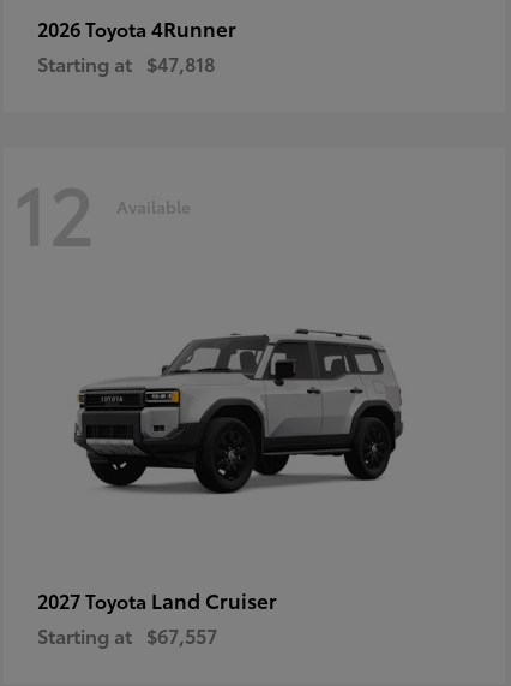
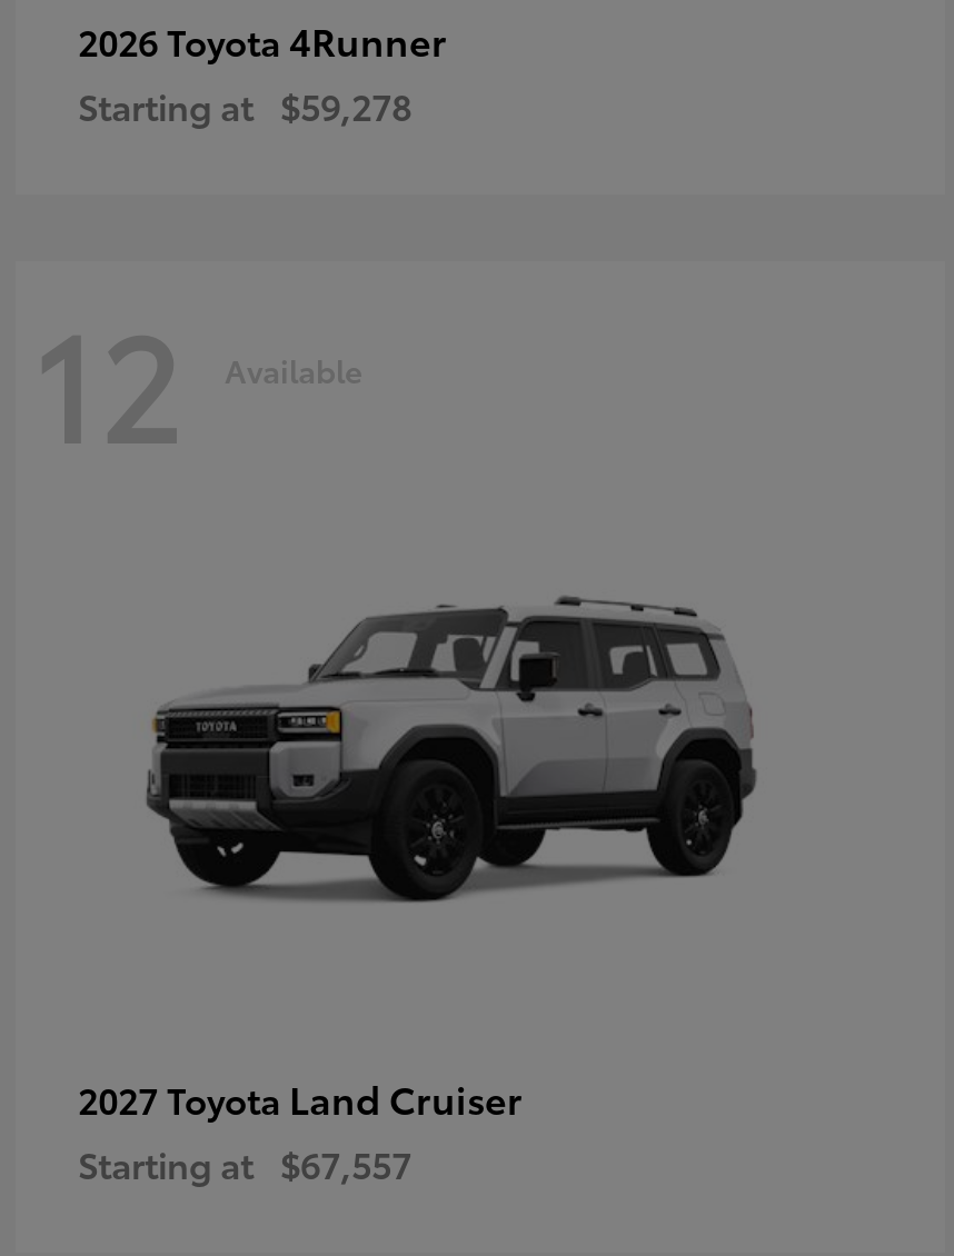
[37,49,215,77] Starting at $47,818 -> [78,79,411,130] Starting at $59,278

